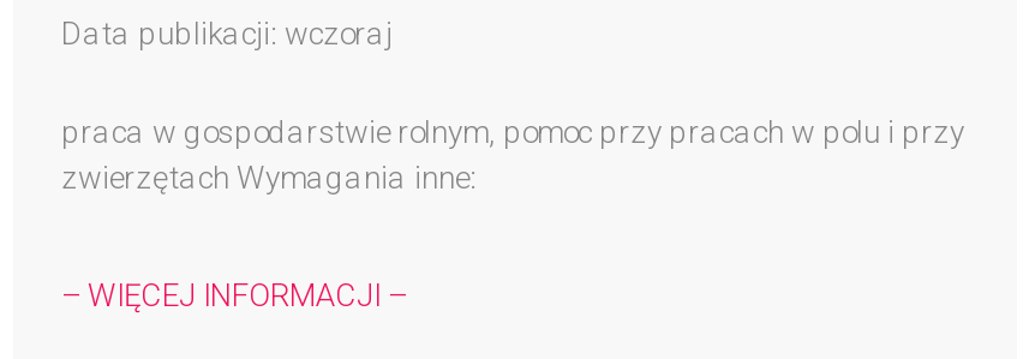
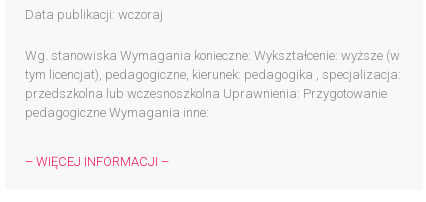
[61,114,964,196] praca w gospodarstwie rolnym, pomoc przy pracach w polu i przy | zwierzętach Wymagania inne: -> [25,48,401,120] Wg. stanowiska Wymagania konieczne: Wykształcenie: wyższe (w | tym licencjat), pedagogiczne, kierunek: pedagogika , specjalizacja: | przedszkolna lub wczesnoszkolna Uprawnienia: Przygotowanie | pedagogiczne Wymagania inne:

